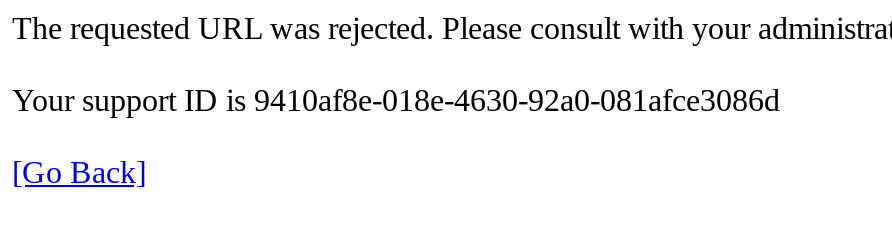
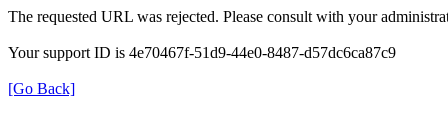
[12,83,780,117] Your support ID is 9410af8e-018e-4630-92a0-081afce3086d -> [8,44,396,61] Your support ID is 4e70467f-51d9-44e0-8487-d57dc6ca87c9

